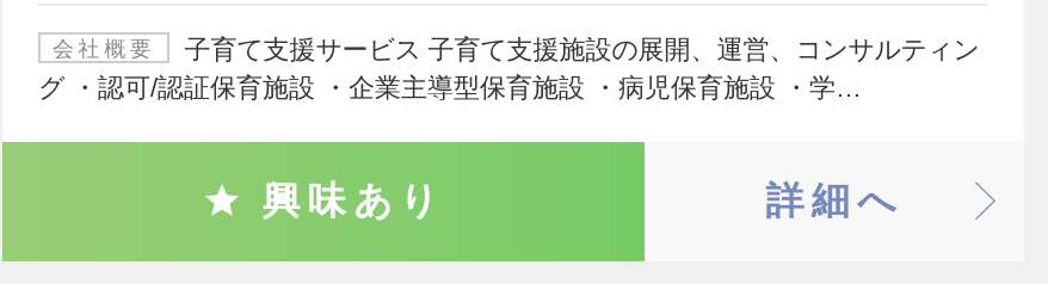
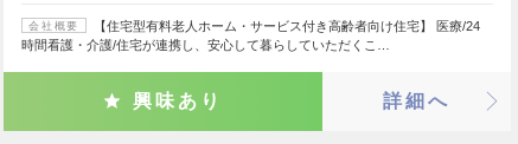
[38,34,979,101] 子育て支援サービス 子育て支援施設の展開、運営、コンサルティン | グ ・認可/認証保育施設 ・企業主導型保育施設 ・病児保育施設 ・学… -> [21,19,480,52] 【住宅型有料老人ホーム・サービス付き高齢者向け住宅】 医療/24 | 時間看護・介護/住宅が連携し、安心して暮らしていただくこ…

